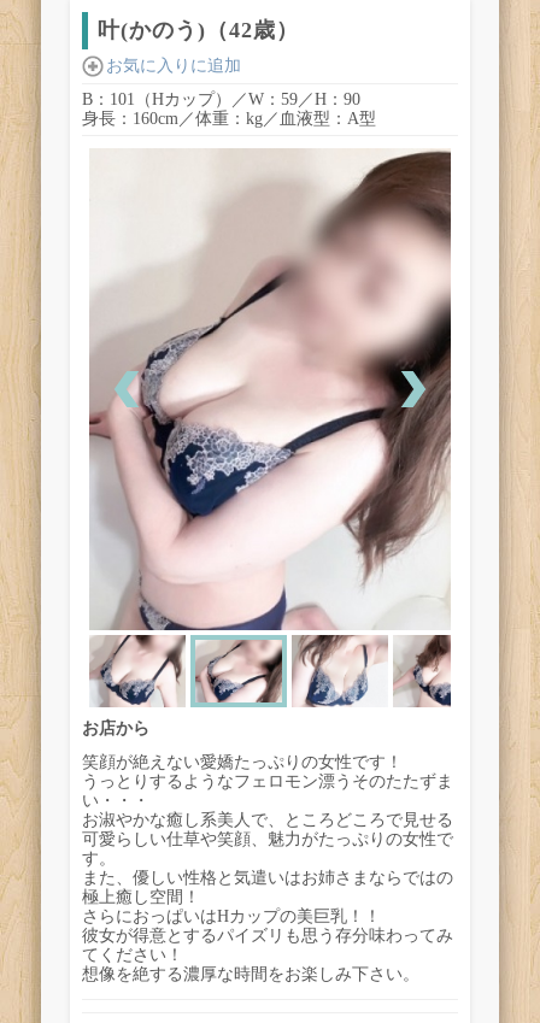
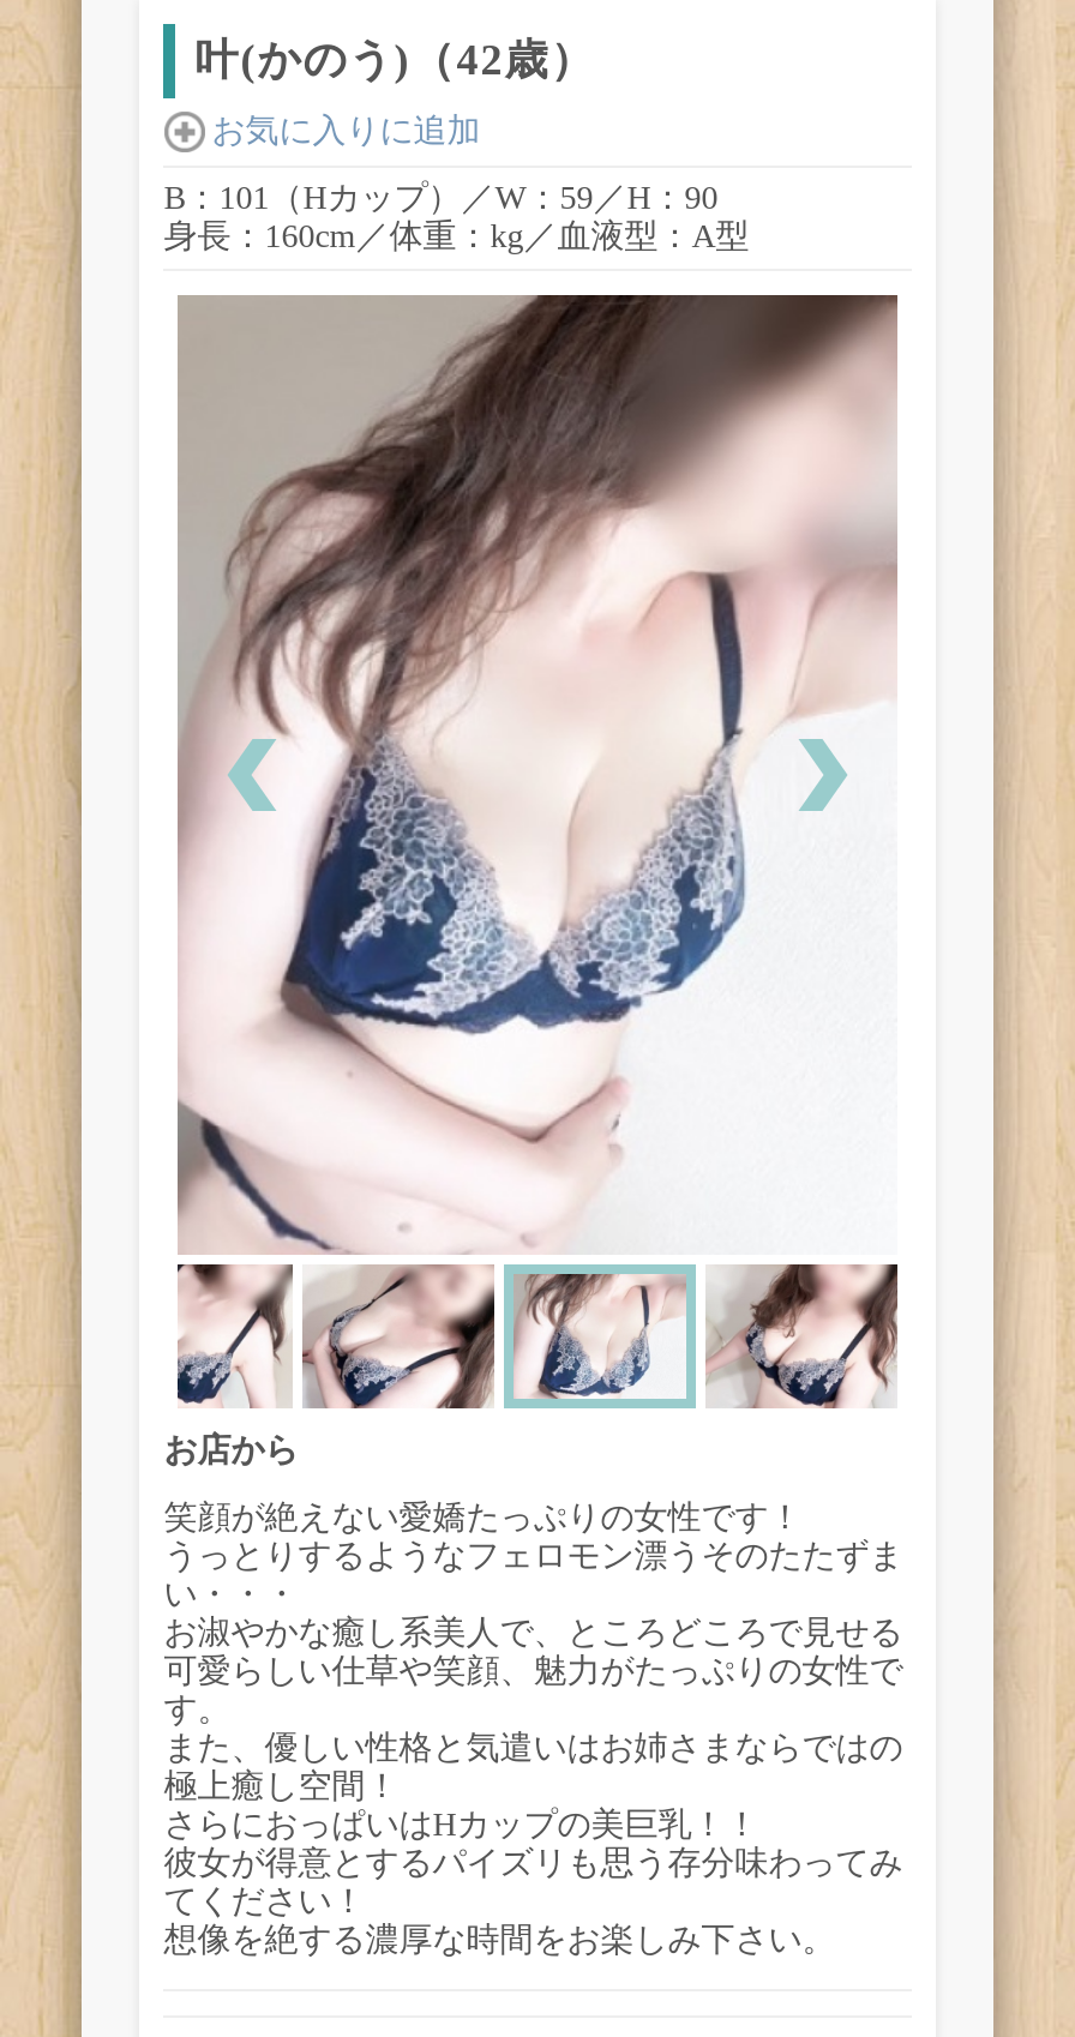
[89,148,452,709] [image] -> [175,293,897,1411] [image]

